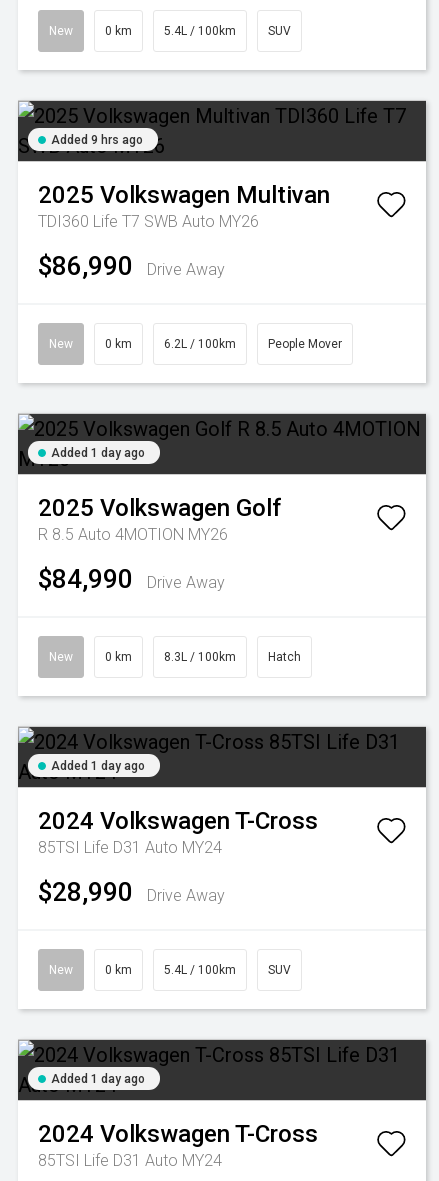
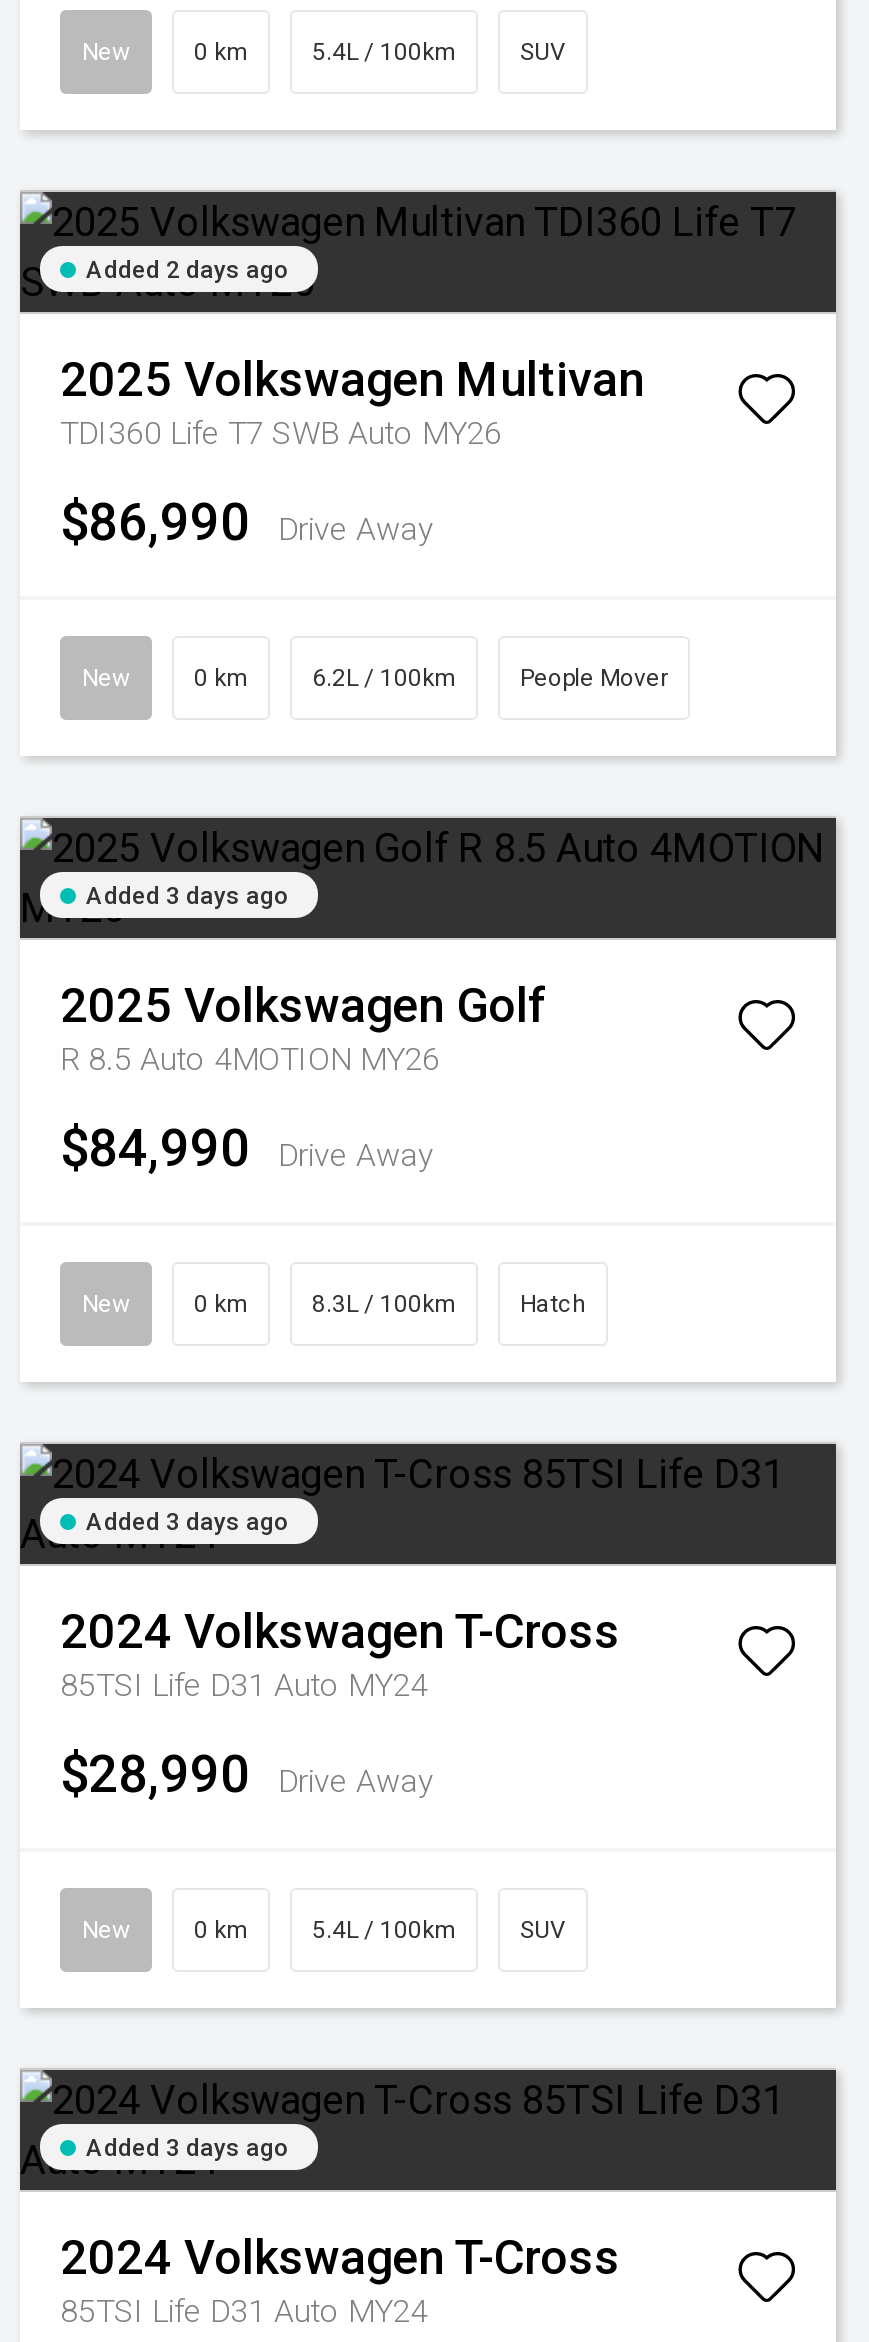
[51,133,143,147] Added 9 hrs ago -> [86,256,288,284] Added 2 days ago
[51,446,145,460] Added 1 day ago -> [86,882,288,910] Added 3 days ago
[51,759,145,773] Added 1 day ago -> [86,1508,288,1536] Added 3 days ago
[51,1072,145,1086] Added 1 day ago -> [86,2134,288,2162] Added 3 days ago

